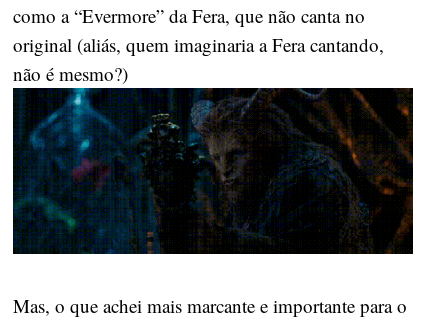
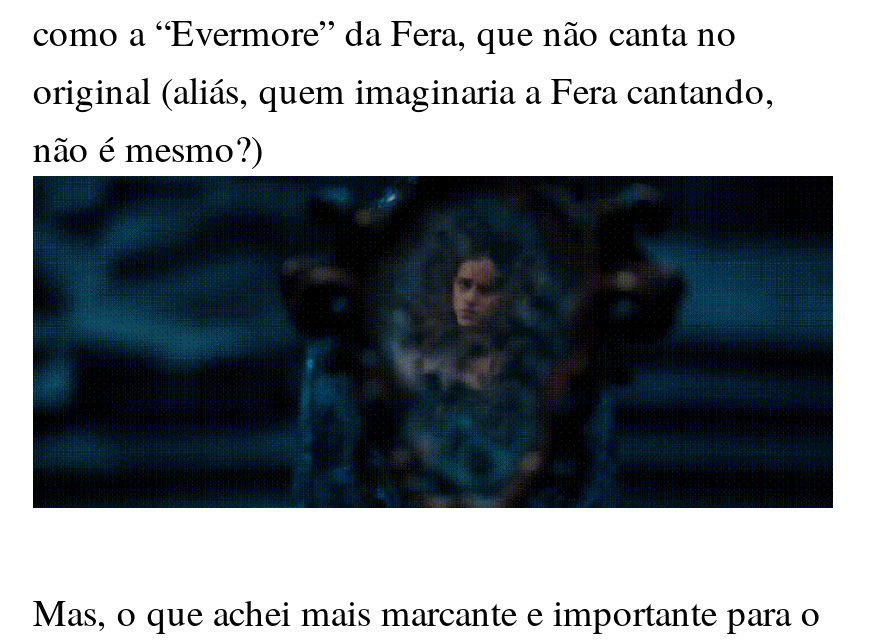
[13,88,413,254] [image] -> [33,176,833,508] [image]

